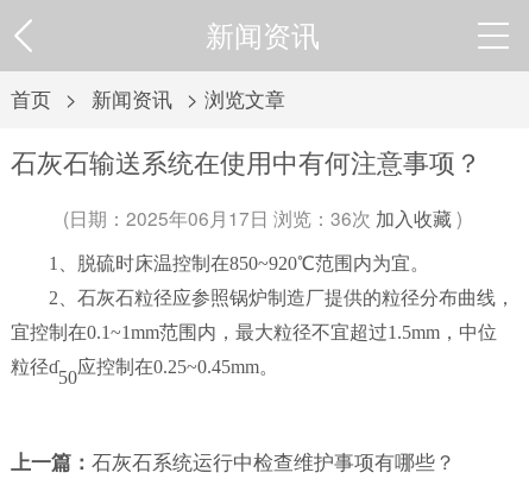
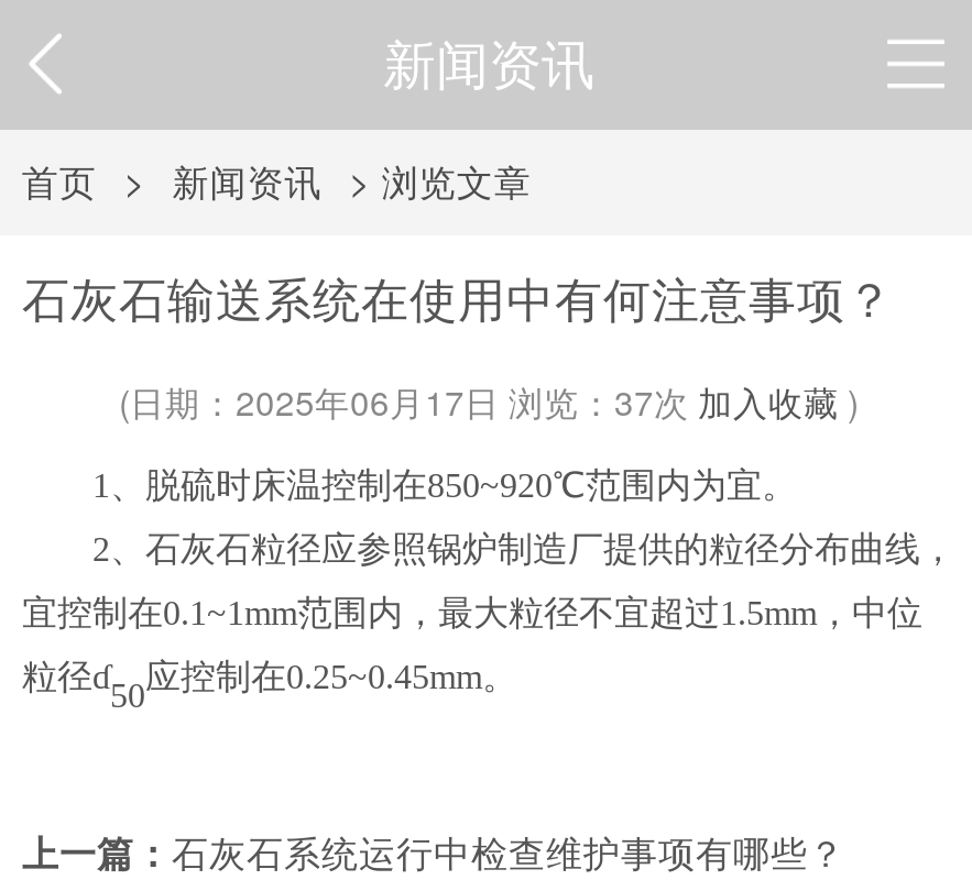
[63,204,462,230] (日期：2025年06月17日 浏览：36次加入收藏) -> [119,375,859,424] (日期：2025年06月17日 浏览：37次加入收藏)

